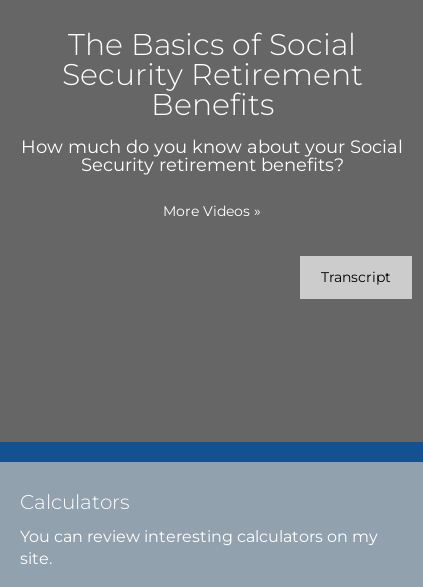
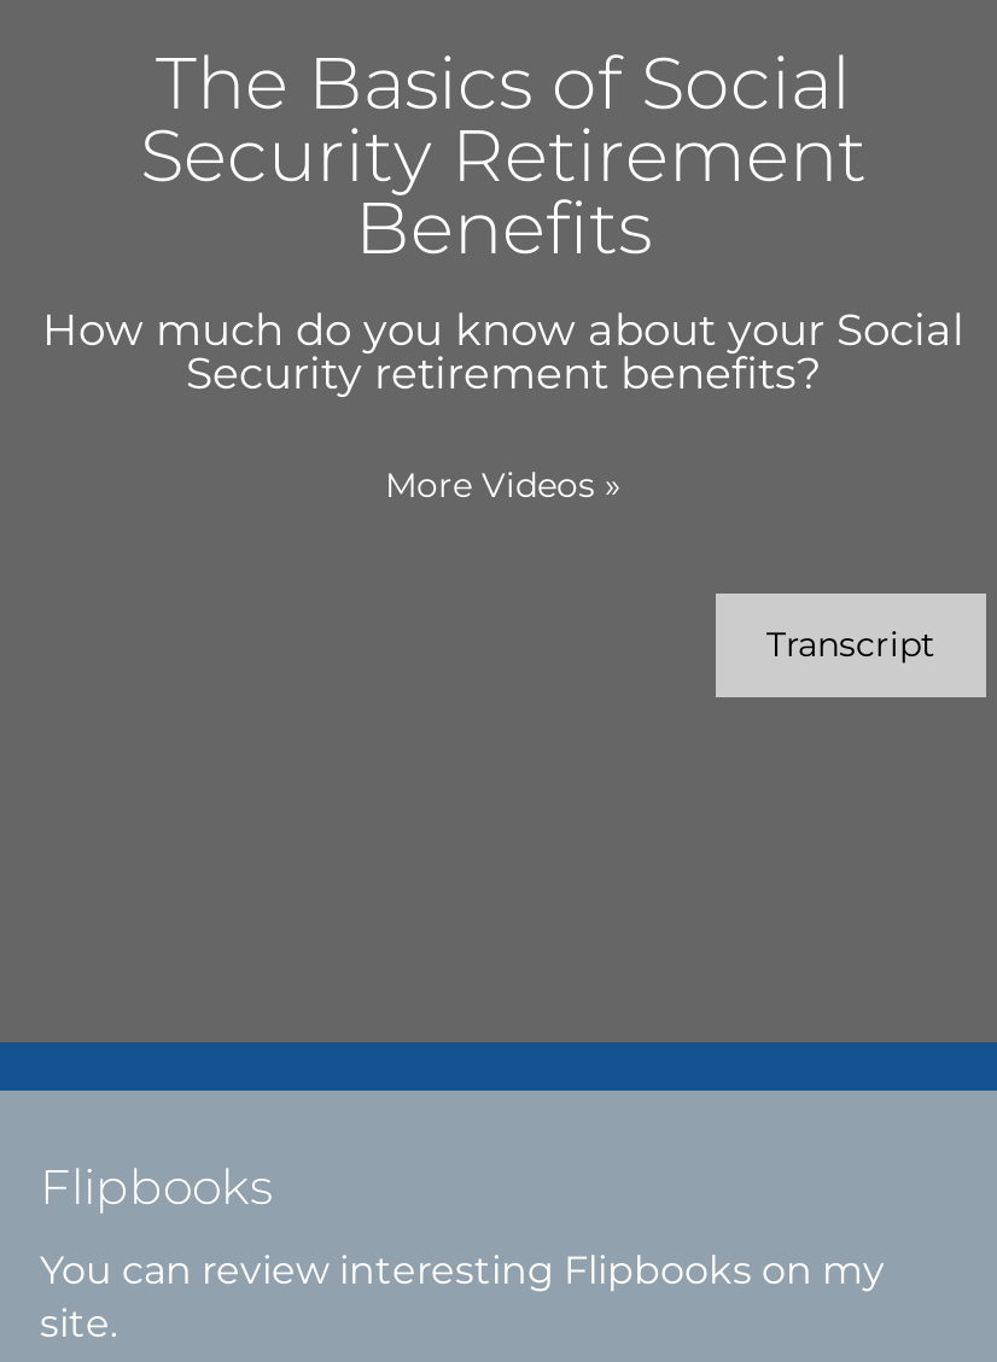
[20,490,130,514] Calculators -> [40,1158,274,1216] Flipbooks
[20,527,378,546] You can review interesting calculators on my -> [40,1247,885,1293] You can review interesting Flipbooks on my

